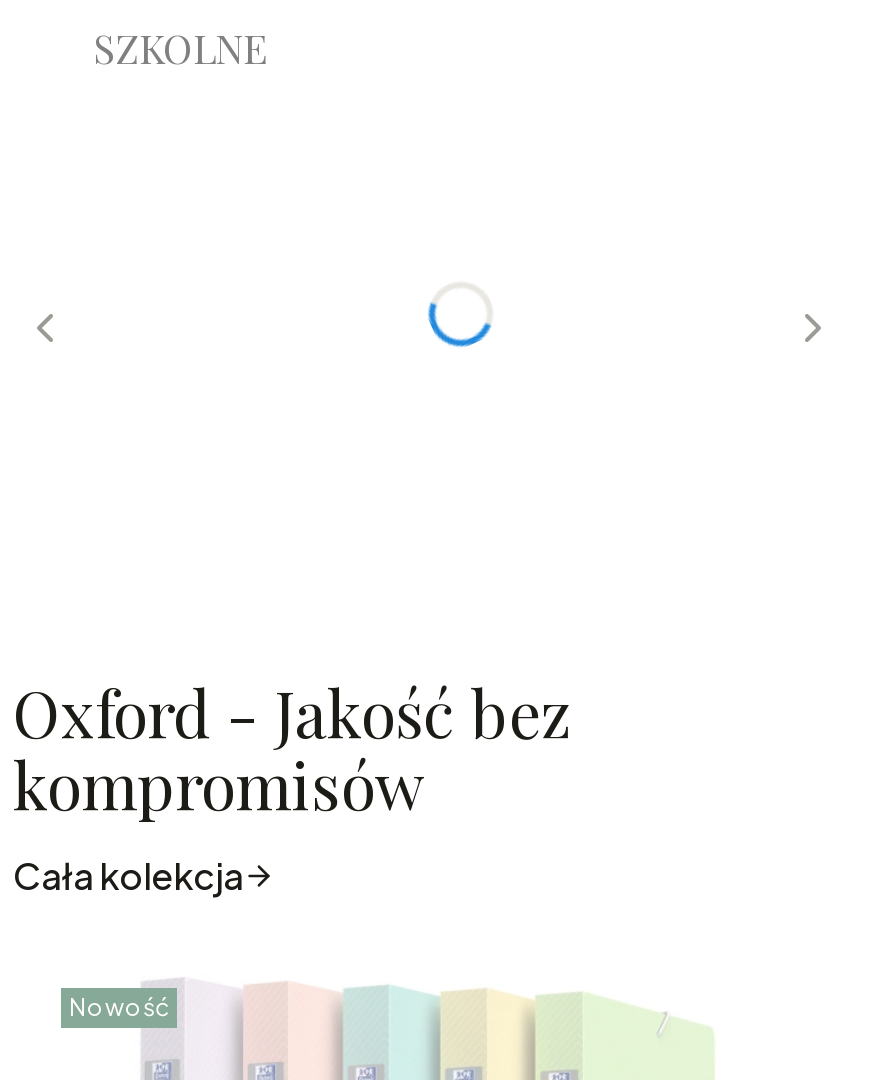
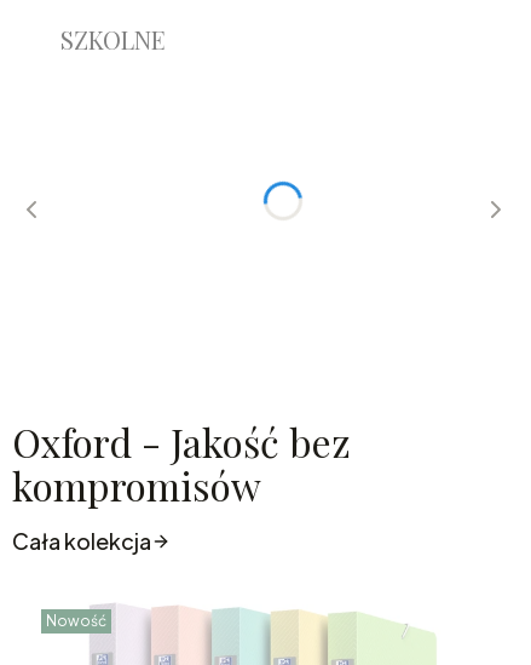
[429,282,493,348] [image] -> [265,180,304,220] [image]

